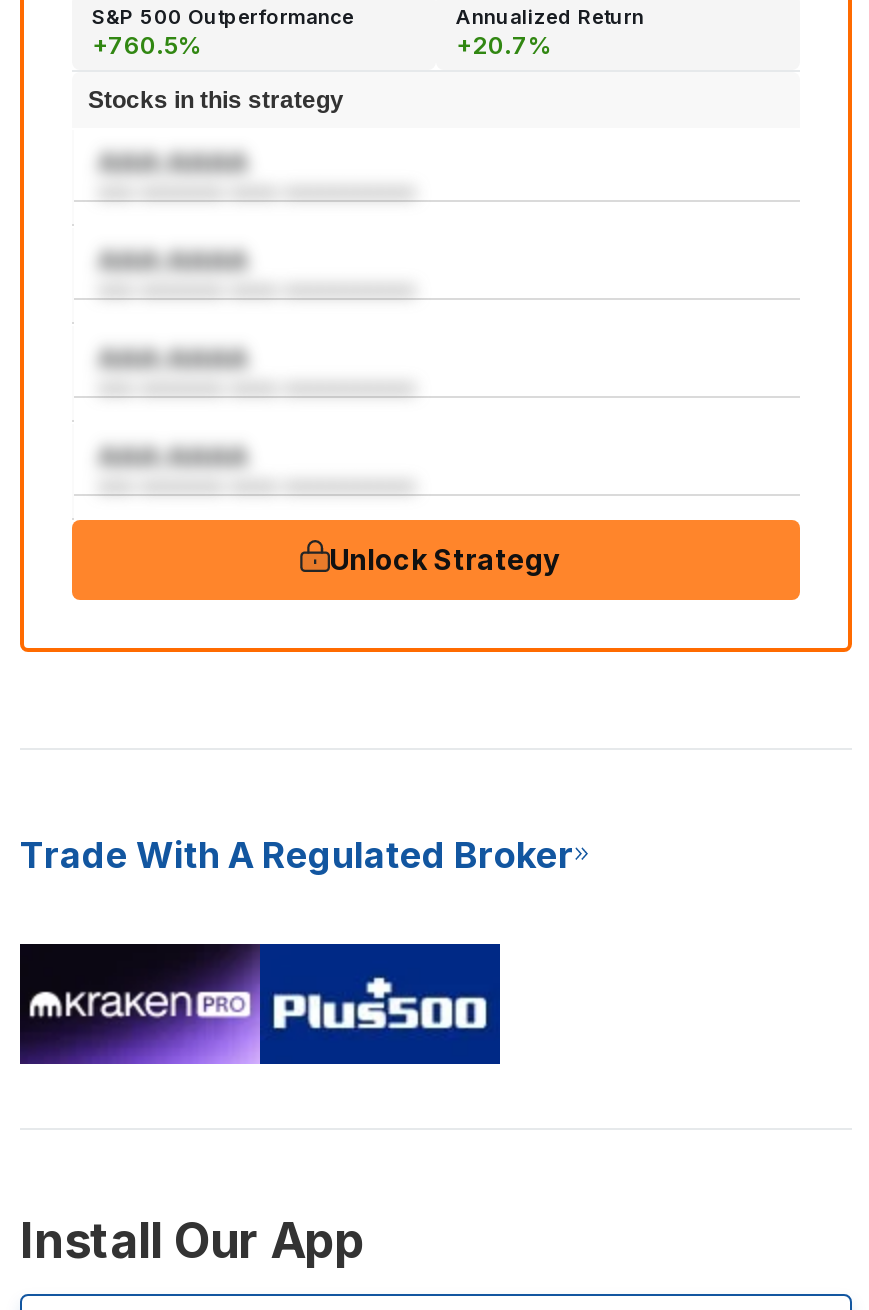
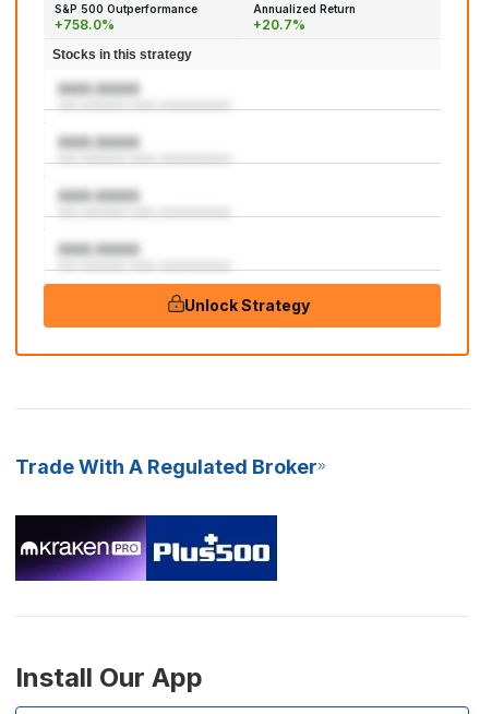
[92,30,202,60] +760.5% -> [55,16,115,33] +758.0%

